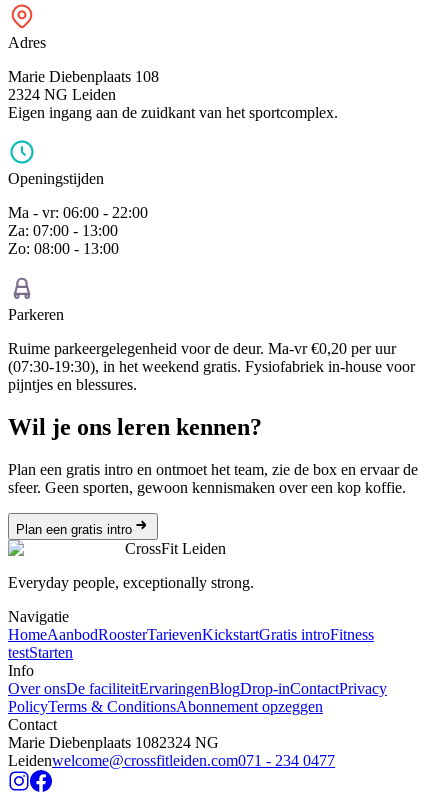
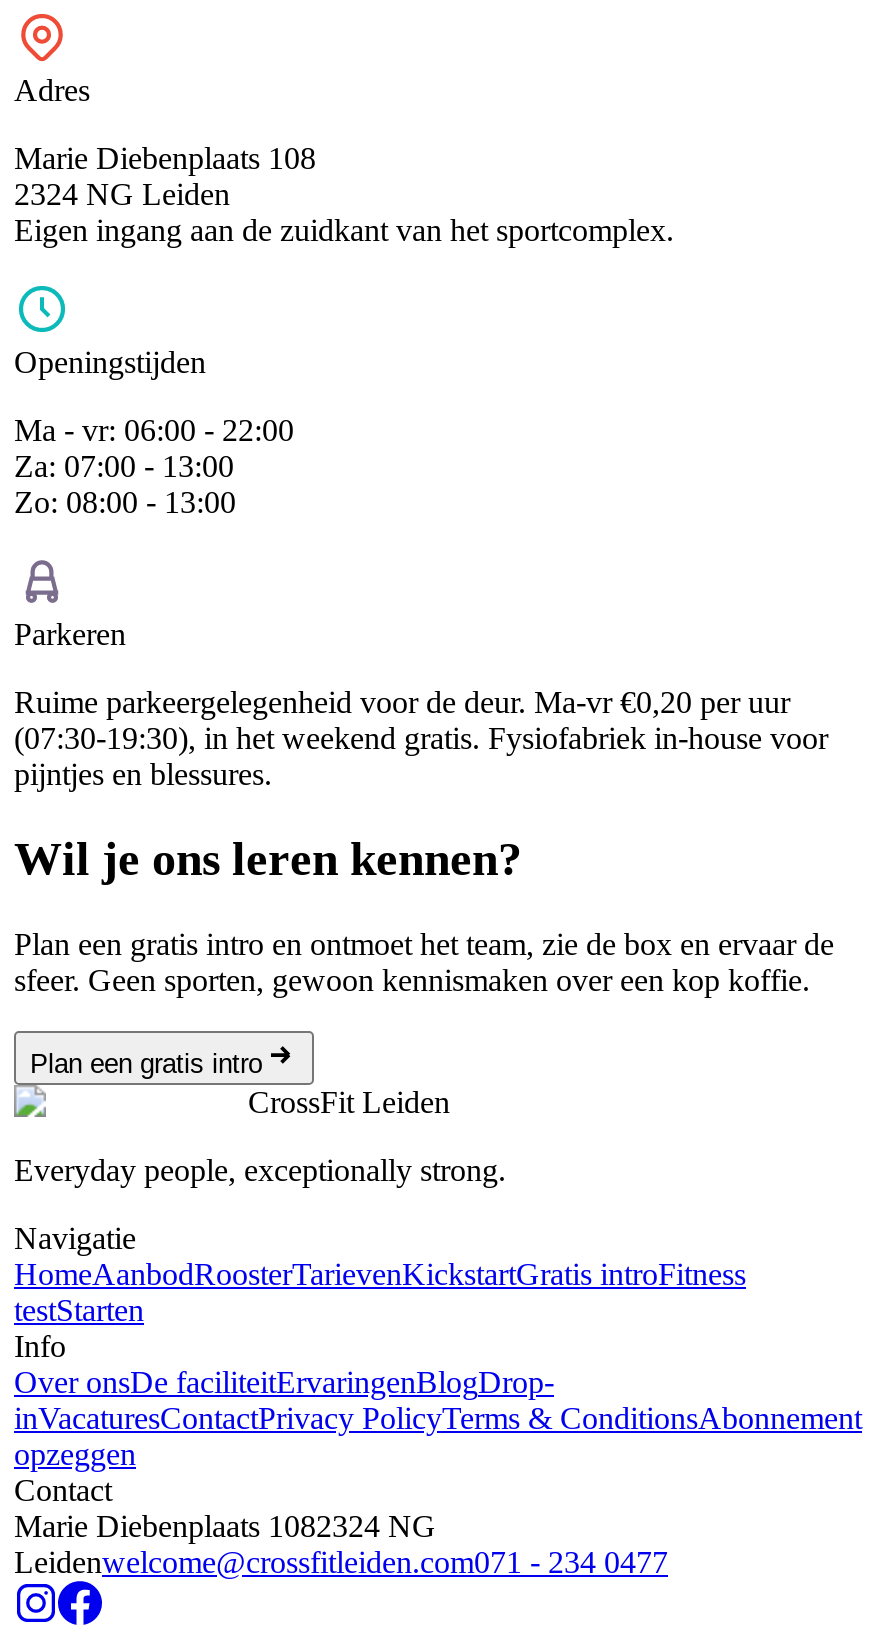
[8,680,387,715] Over onsDe faciliteitErvaringenBlogDrop-inContactPrivacy | PolicyTerms & ConditionsAbonnement opzeggen -> [14,1364,862,1470] Over onsDe faciliteitErvaringenBlogDrop- | inVacaturesContactPrivacy PolicyTerms & ConditionsAbonnement | opzeggen

